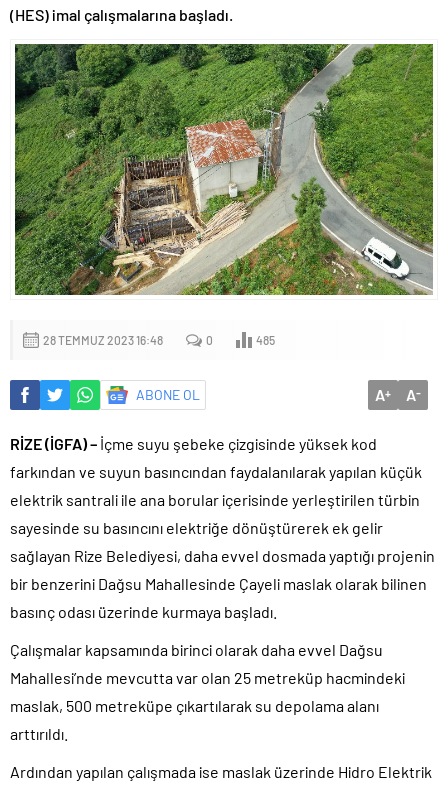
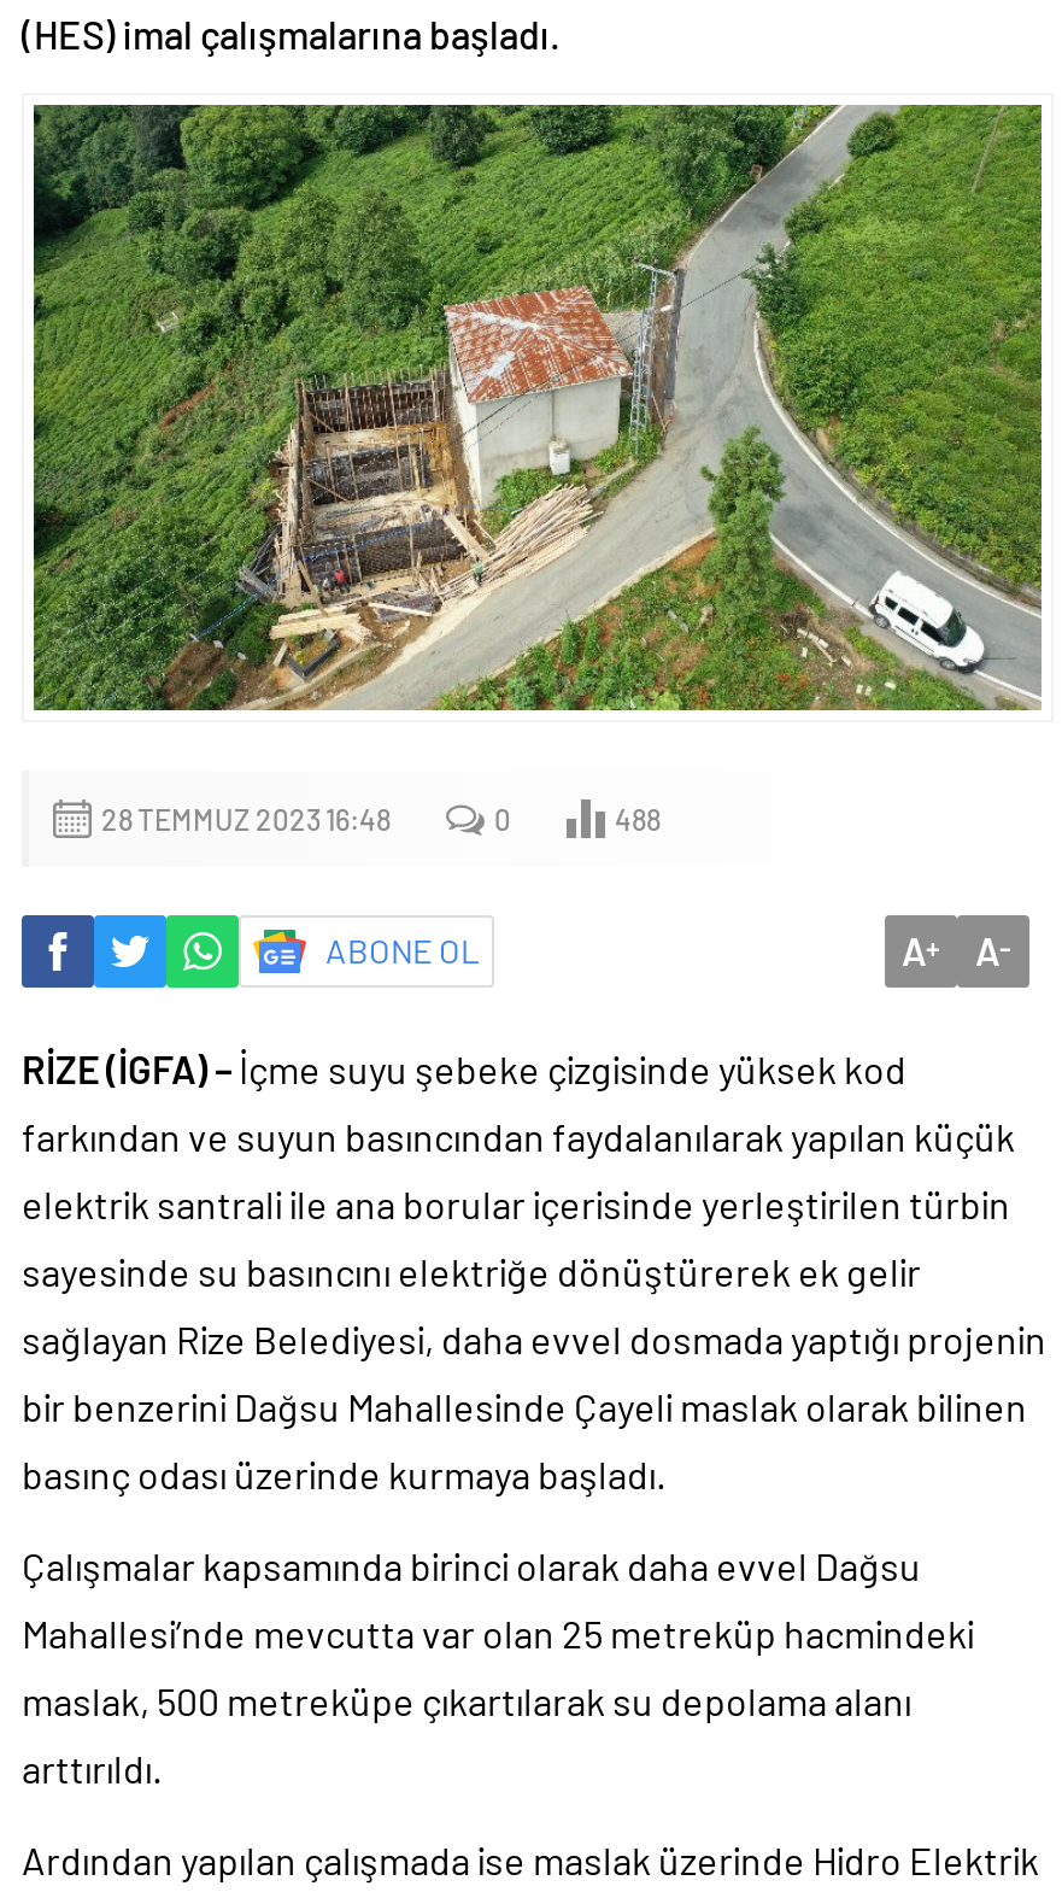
[256,333,275,347] 485 -> [615,801,661,835] 488

